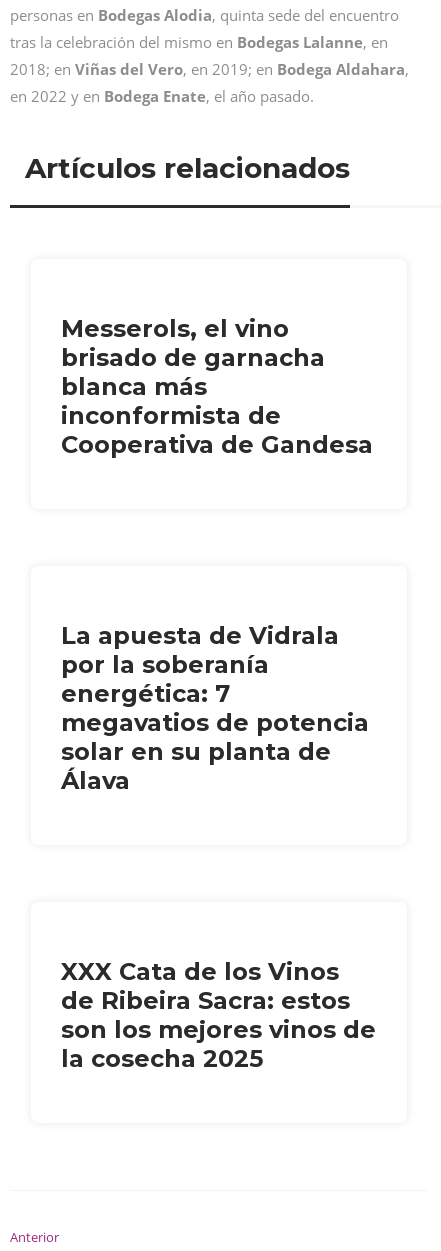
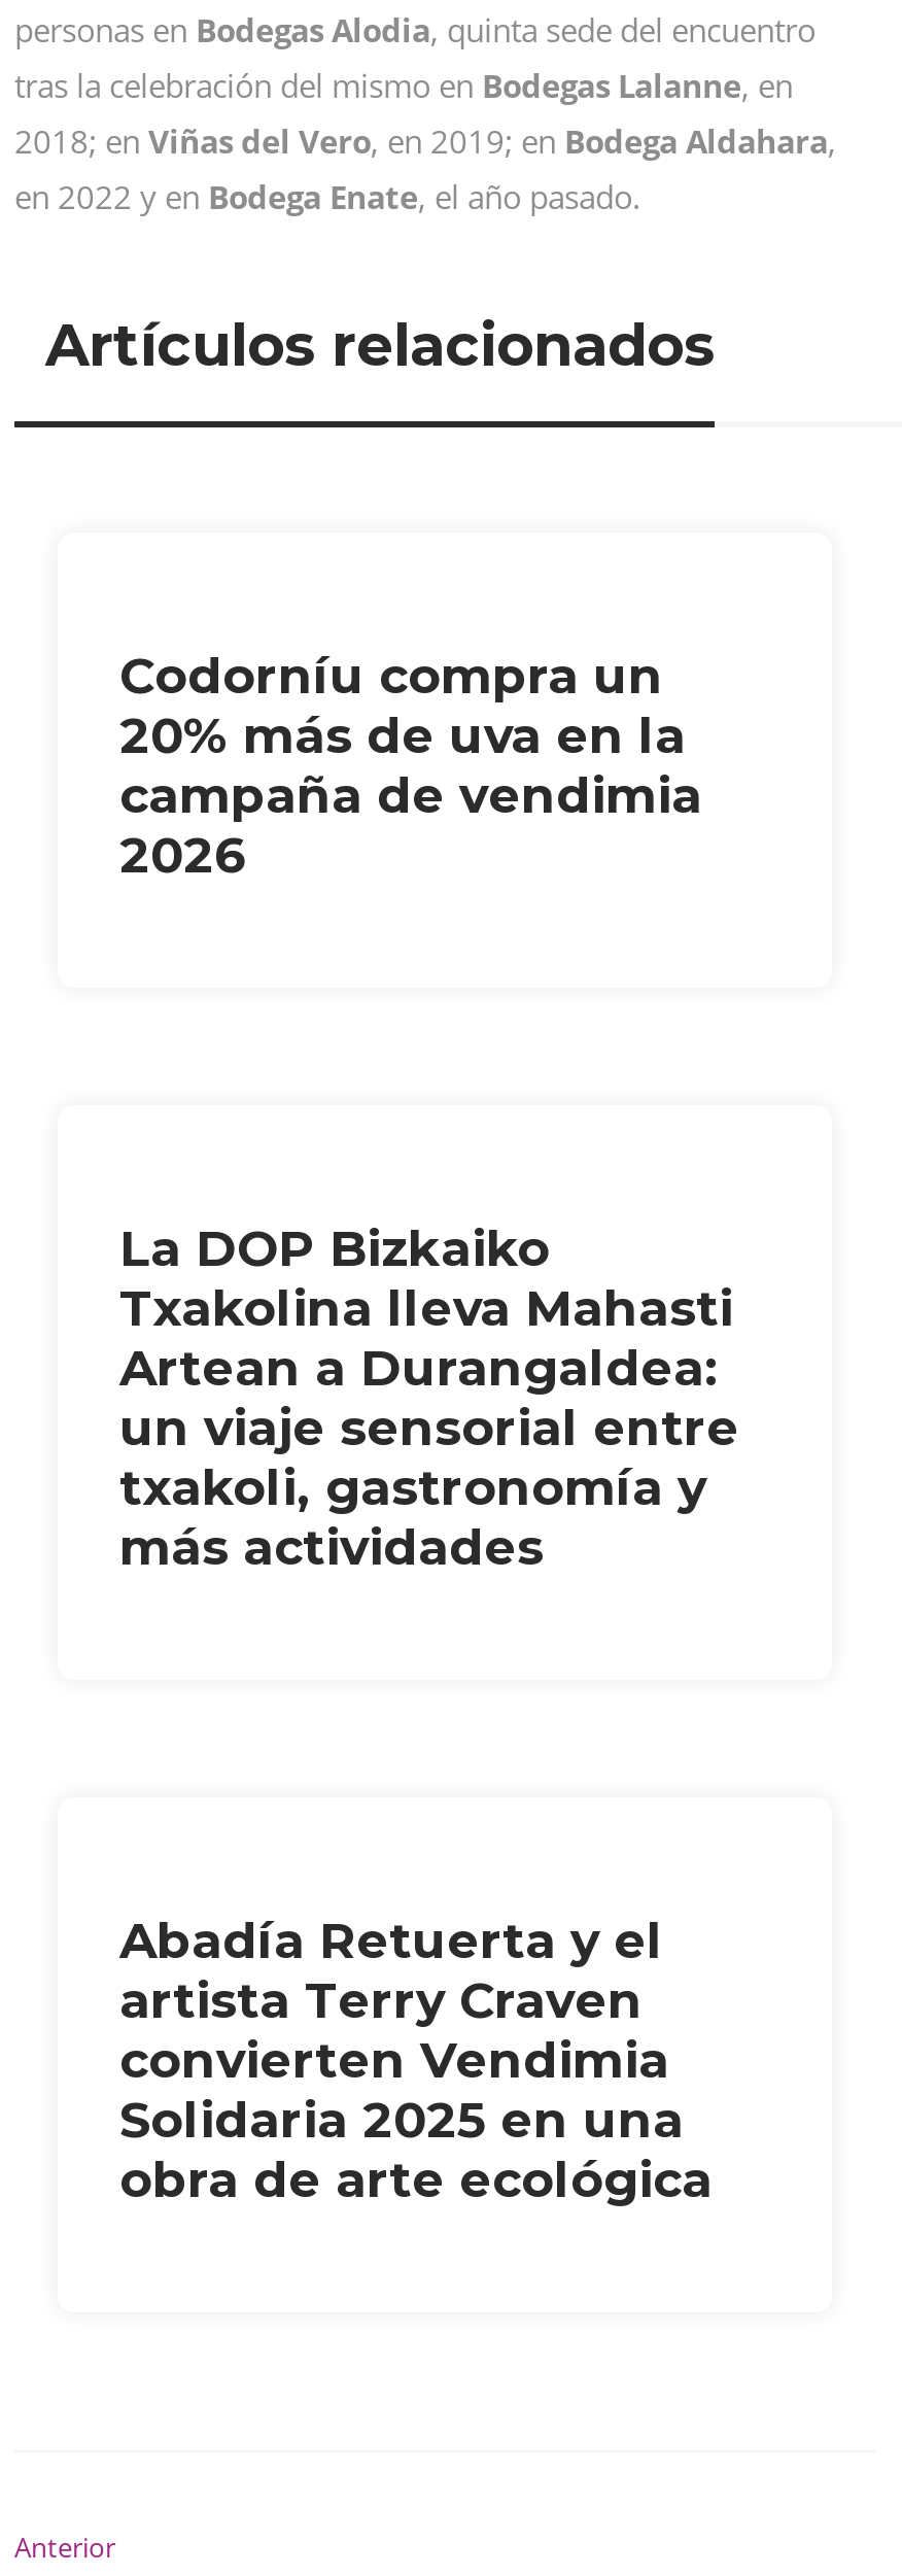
[61,314,373,459] Messerols, el vino | brisado de garnacha | blanca más | inconformista de | Cooperativa de Gandesa -> [119,646,702,885] Codorníu compra un | 20% más de uva en la | campaña de vendimia | 2026
[61,621,369,795] La apuesta de Vidrala | por la soberanía | energética: 7 | megavatios de potencia | solar en su planta de | Álava -> [119,1218,739,1577] La DOP Bizkaiko | Txakolina lleva Mahasti | Artean a Durangaldea: | un viaje sensorial entre | txakoli, gastronomía y | más actividades
[61,957,376,1073] XXX Cata de los Vinos | de Ribeira Sacra: estos | son los mejores vinos de | la cosecha 2025 -> [119,1910,713,2209] Abadía Retuerta y el | artista Terry Craven | convierten Vendimia | Solidaria 2025 en una | obra de arte ecológica

